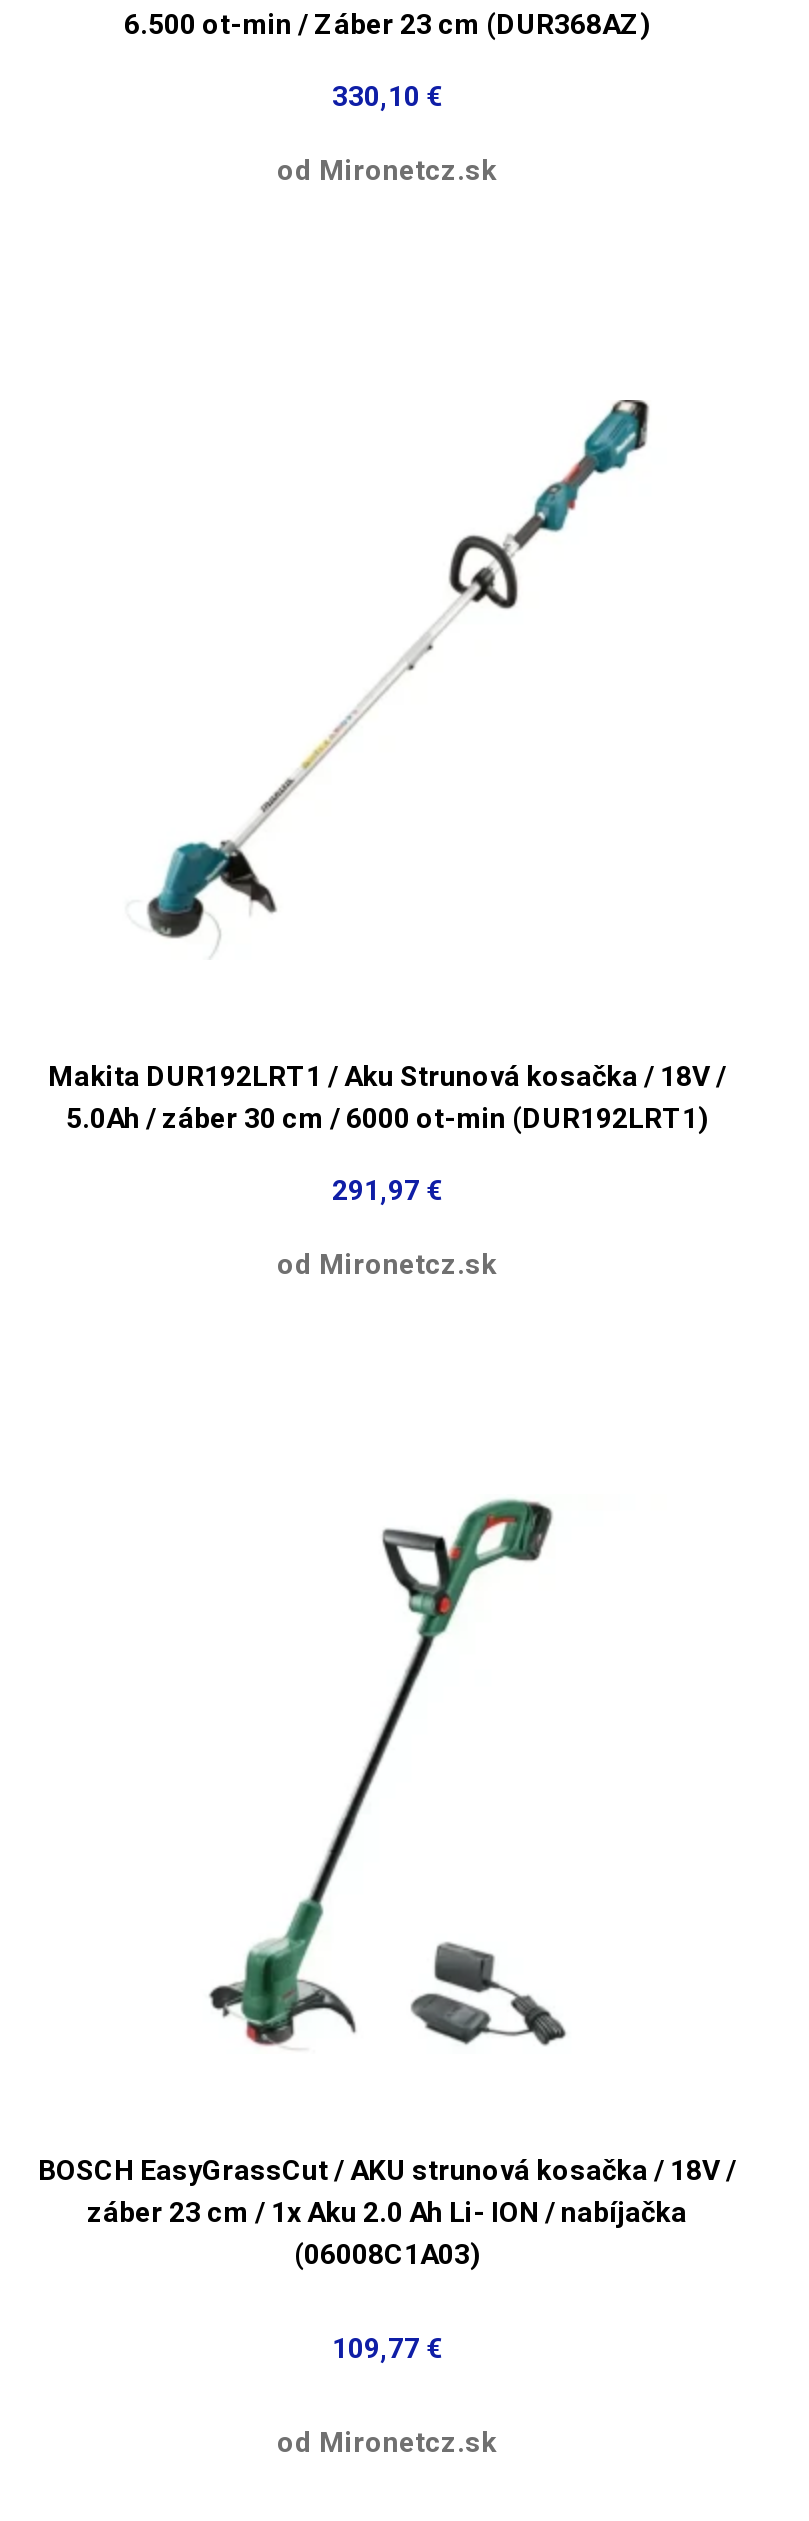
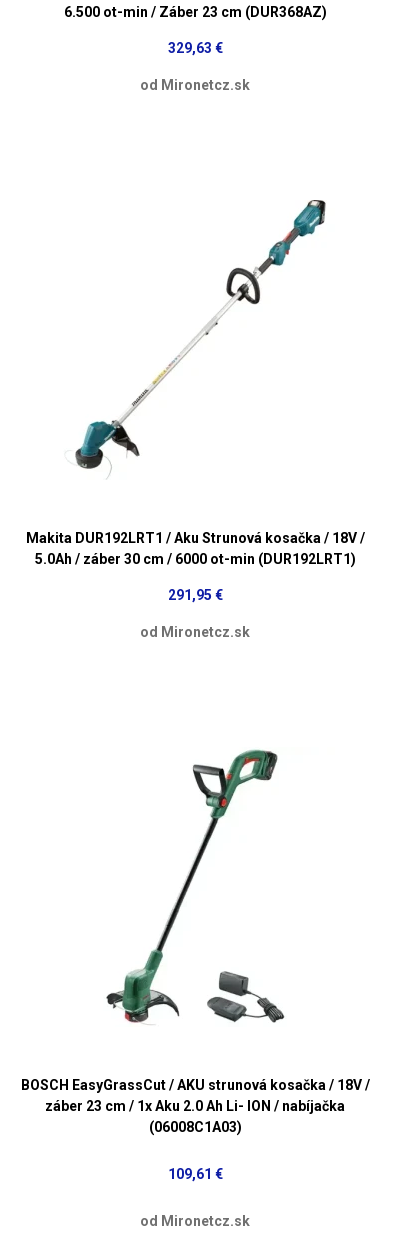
[332,81,442,113] 330,10 € -> [167,40,222,56] 329,63 €
[332,1175,442,1207] 291,97 € -> [167,587,222,603] 291,95 €
[332,2332,442,2364] 109,77 € -> [167,1166,222,1182] 109,61 €

